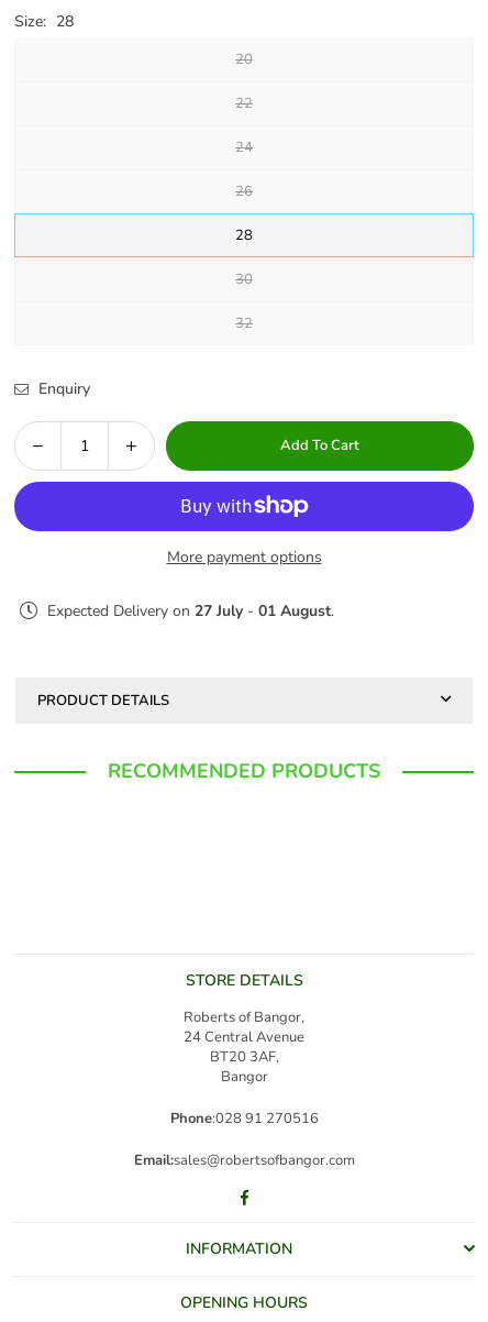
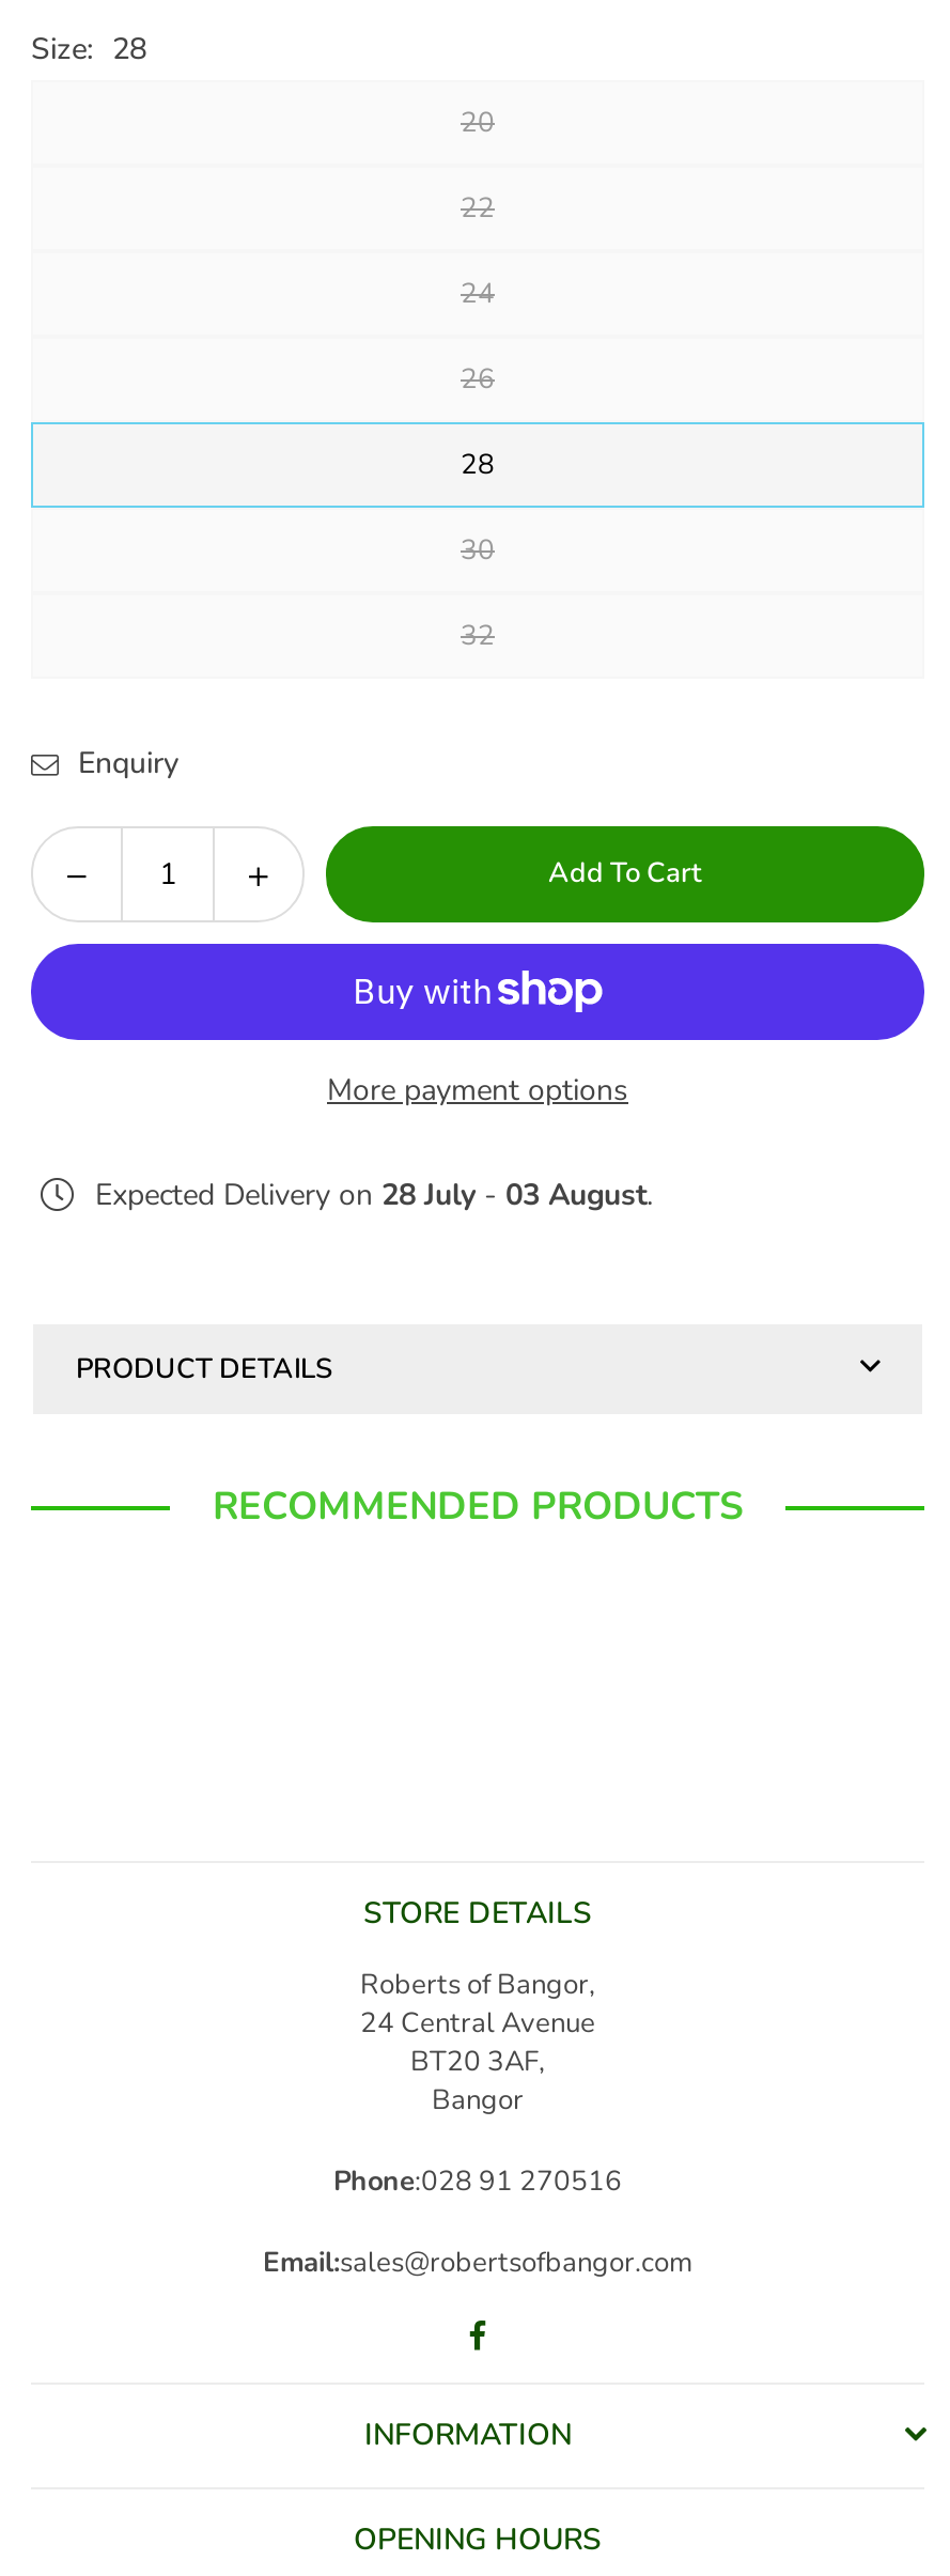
[47,600,334,621] Expected Delivery on 27 July - 01 August. -> [95,1174,653,1215] Expected Delivery on 28 July - 03 August.

